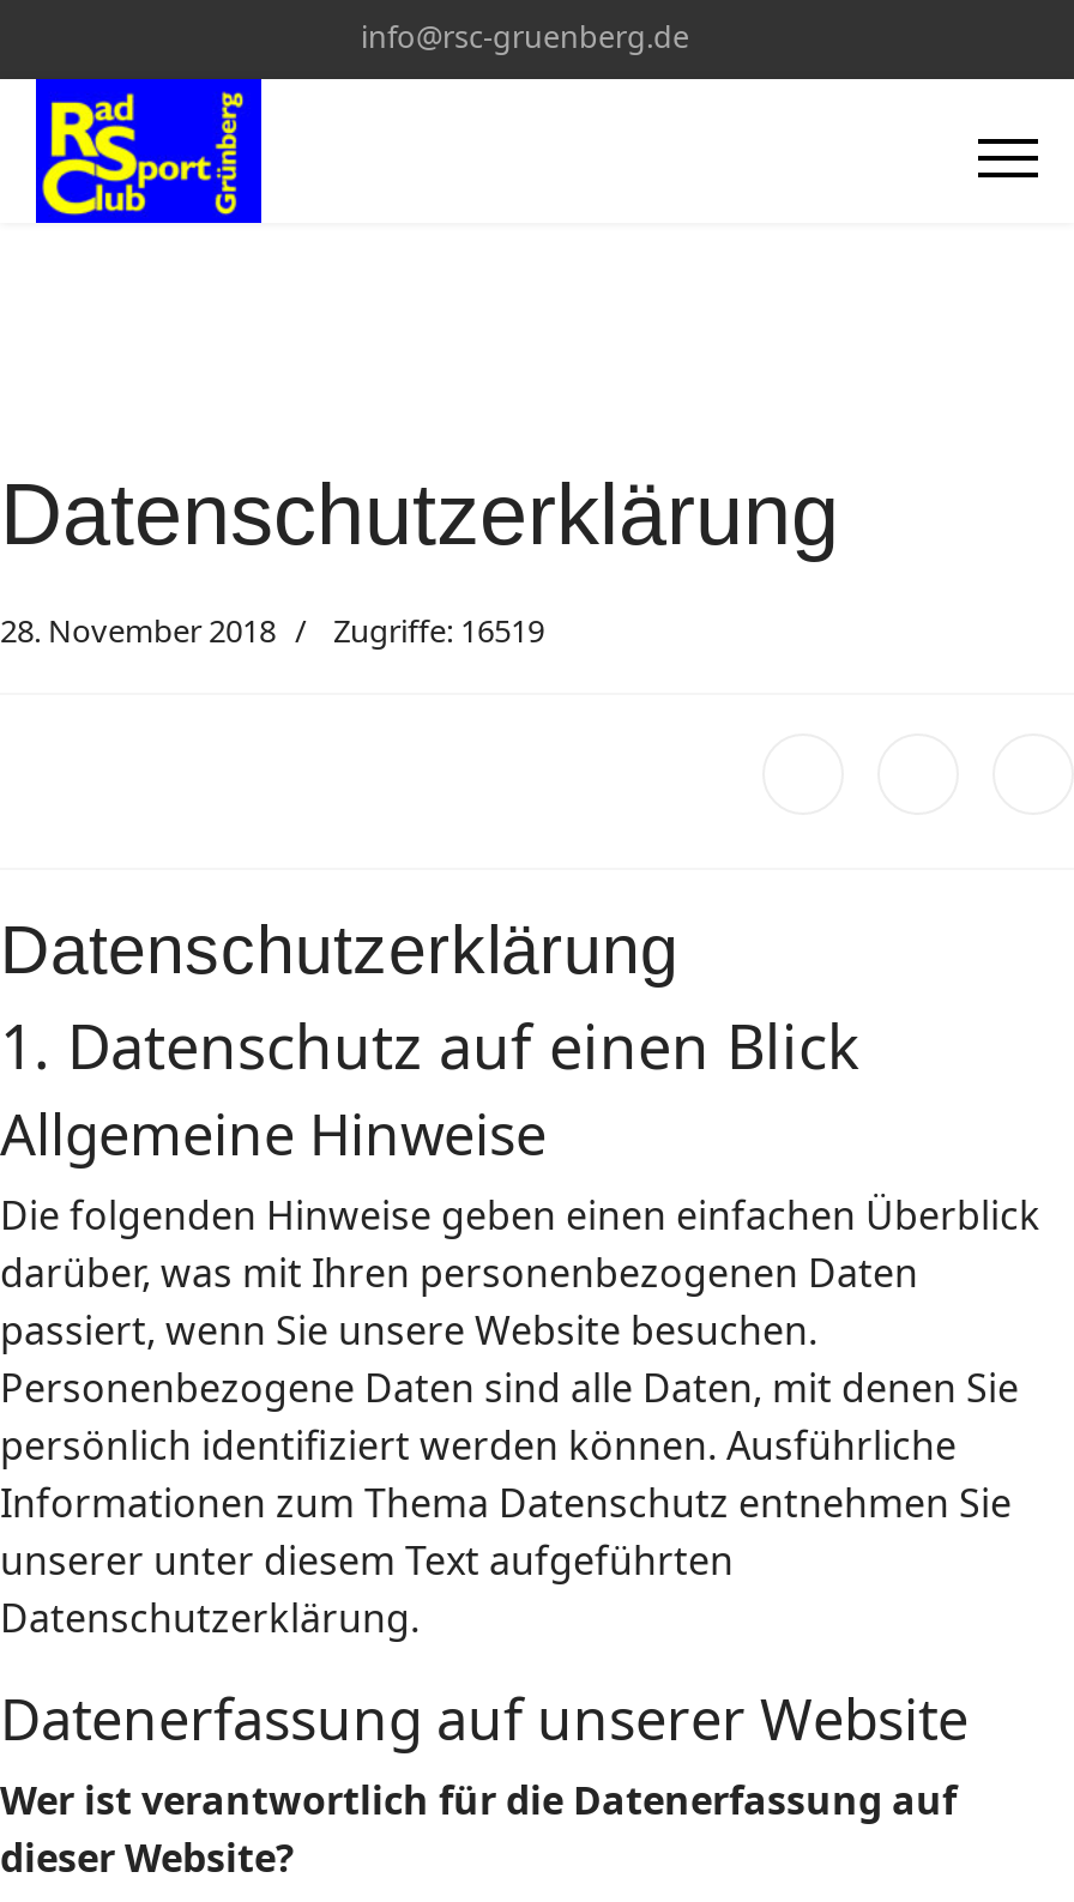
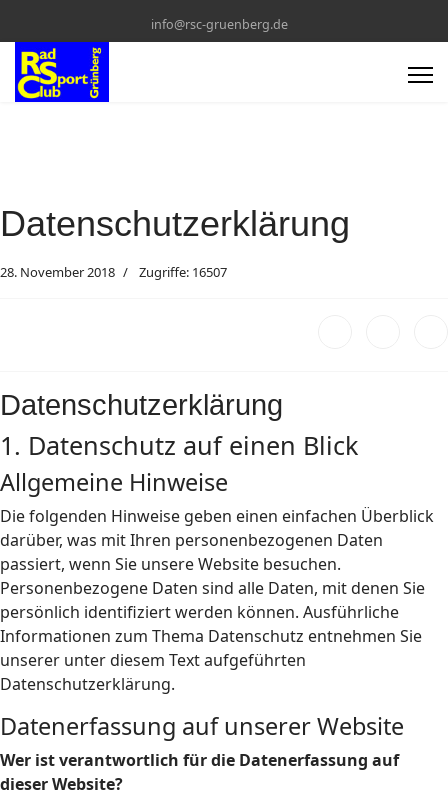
[0,609,544,652] 28. November 2018 Zugriffe: 16519 -> [0,263,227,281] 28. November 2018 Zugriffe: 16507

